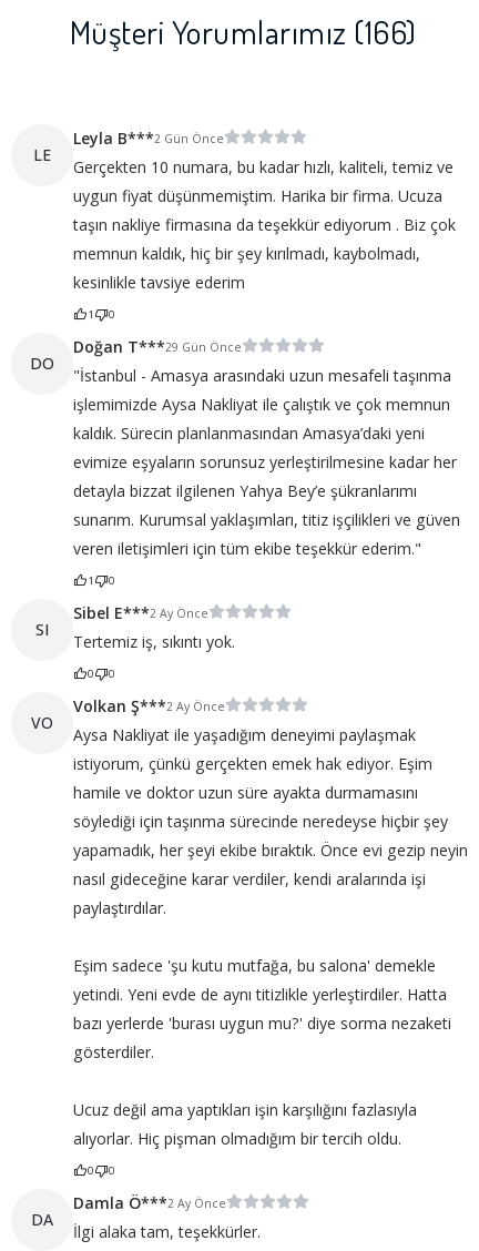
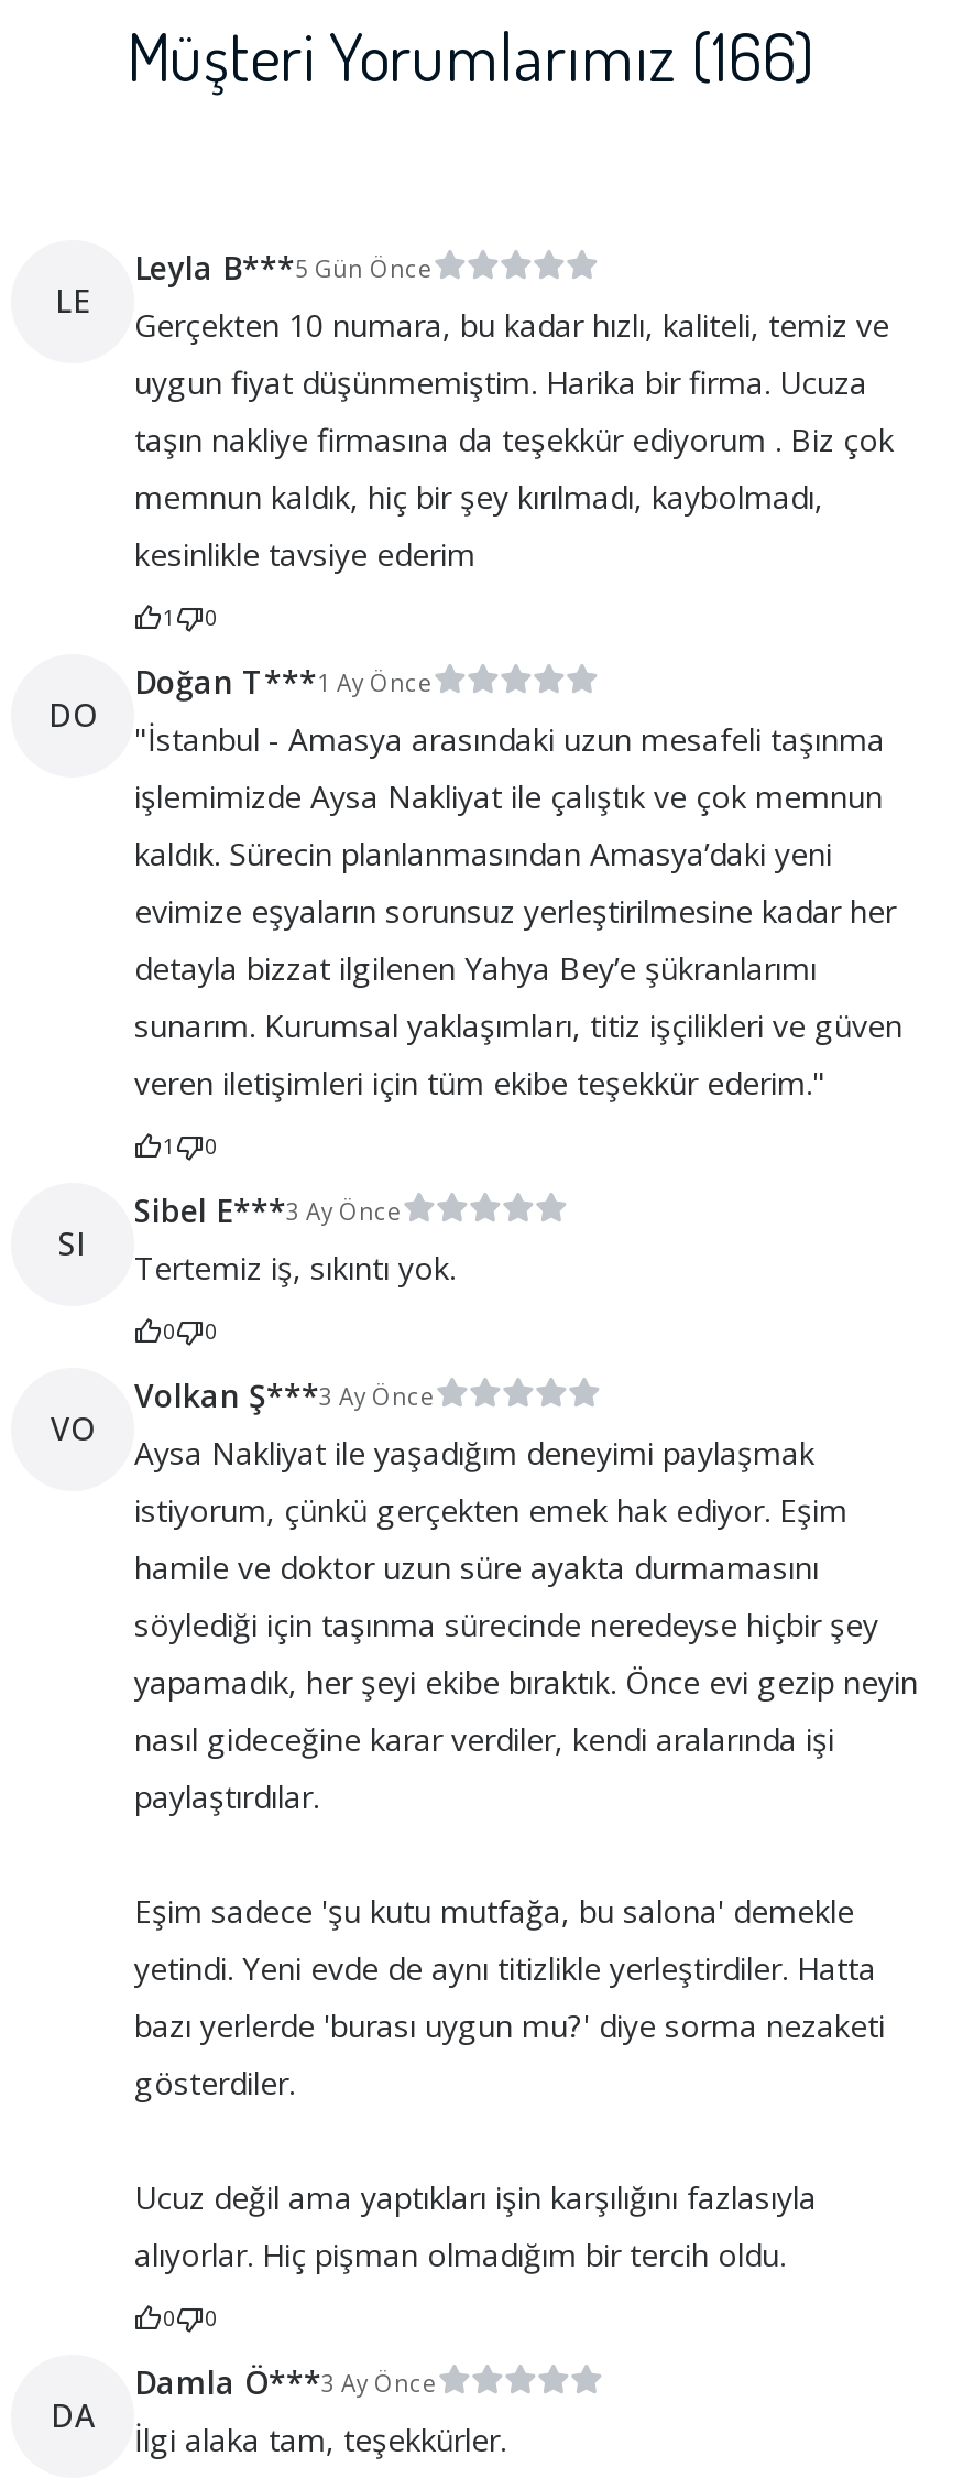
[73,127,224,148] Leyla B***2 Gün Önce -> [134,246,434,288] Leyla B***5 Gün Önce
[73,336,242,357] Doğan T*** 29 Gün Önce -> [134,660,434,702] Doğan T*** 1 Ay Önce
[73,602,208,623] Sibel E***2 Ay Önce -> [134,1189,403,1231] Sibel E***3 Ay Önce
[73,695,225,716] Volkan Ş***2 Ay Önce -> [134,1374,436,1416] Volkan Ş***3 Ay Önce
[73,1192,226,1213] Damla Ö***2 Ay Önce -> [134,2361,438,2402] Damla Ö***3 Ay Önce

